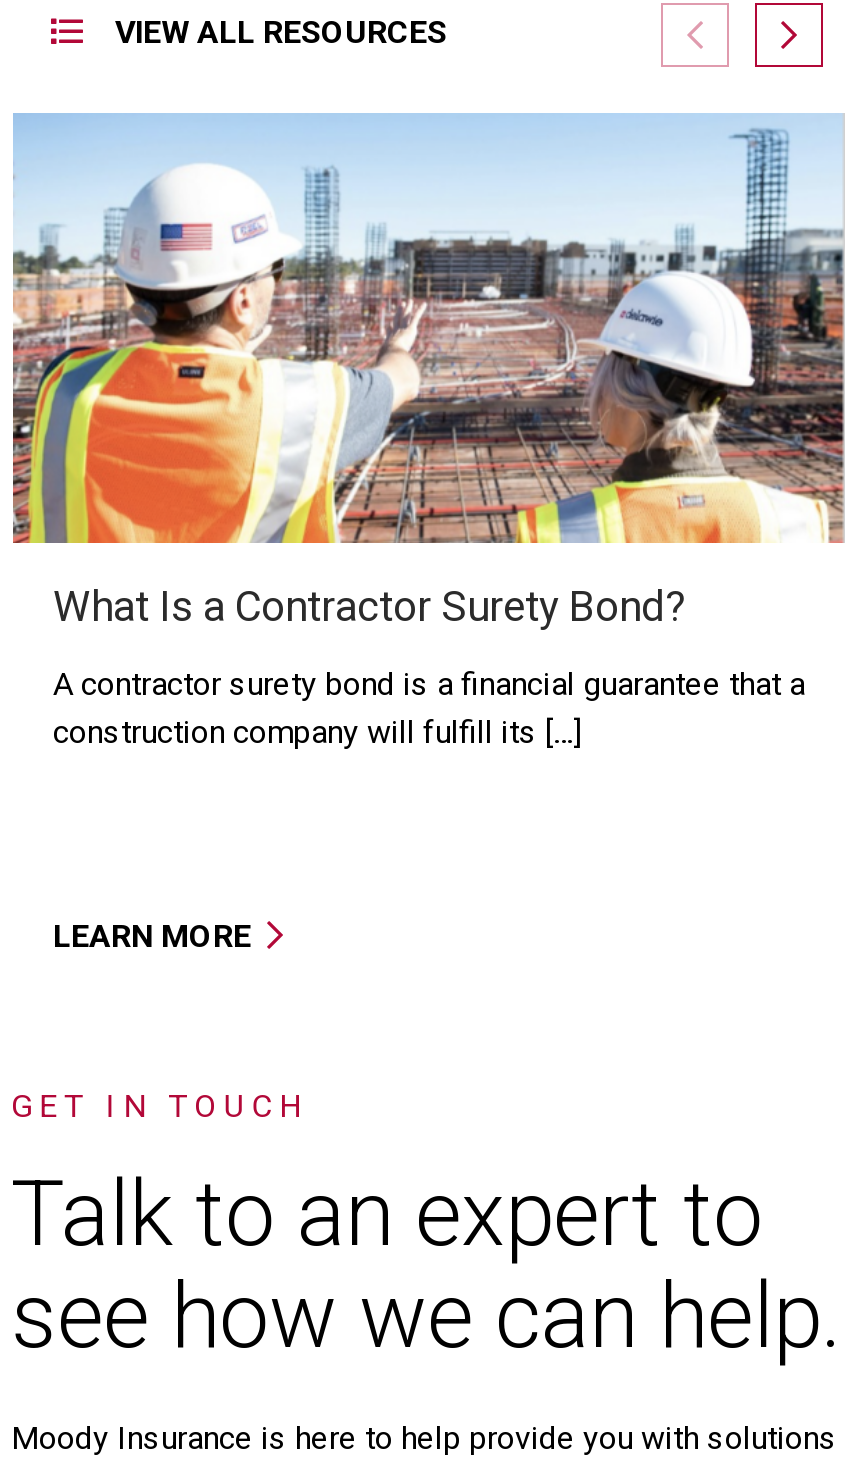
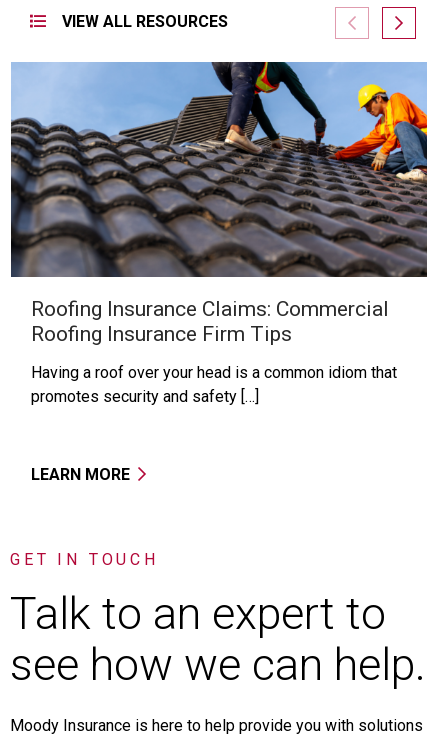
[11,113,845,630] [image] | What Is a Contractor Surety Bond? -> [10,61,428,346] [image] | Roofing Insurance Claims: Commercial | Roofing Insurance Firm Tips
[53,664,805,750] A contractor surety bond is a financial guarantee that a | construction company will fulfill its […] -> [31,363,397,406] Having a roof over your head is a common idiom that | promotes security and safety […]

